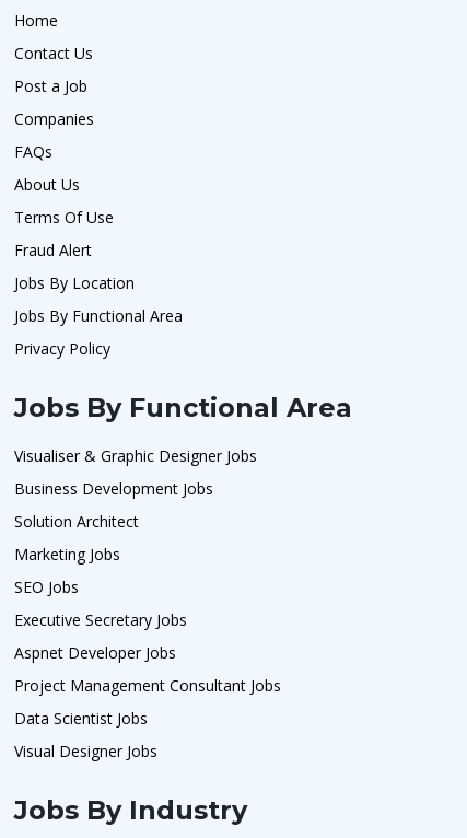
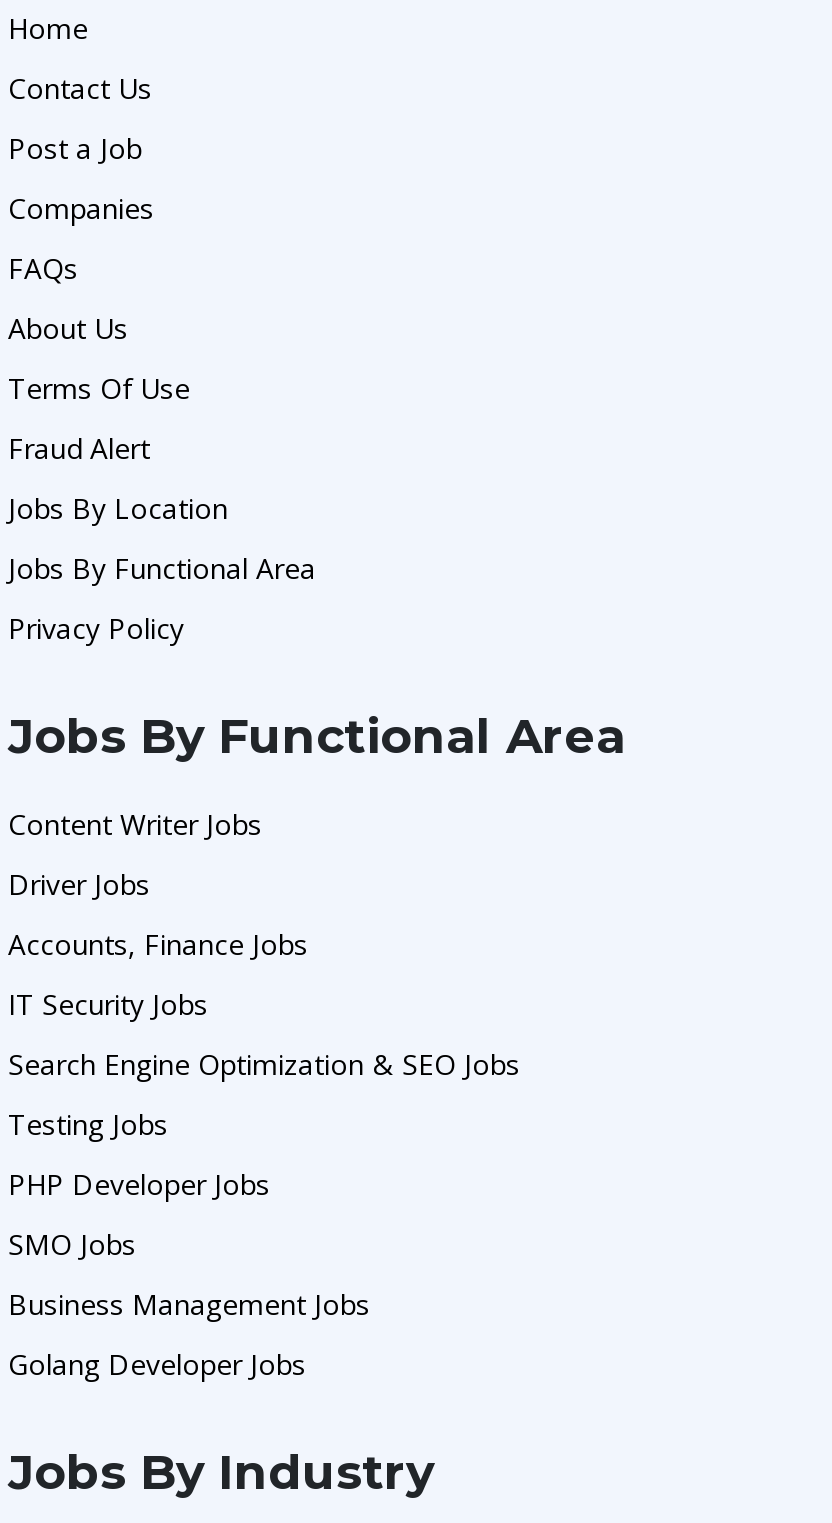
[14,445,257,466] Visualiser & Graphic Designer Jobs -> [8,804,262,842] Content Writer Jobs
[14,478,213,499] Business Development Jobs -> [8,864,150,902] Driver Jobs
[14,511,139,531] Solution Architect -> [8,924,308,962] Accounts, Finance Jobs
[14,543,120,564] Marketing Jobs -> [8,984,208,1022] IT Security Jobs
[14,576,79,597] SEO Jobs -> [8,1044,520,1082] Search Engine Optimization & SEO Jobs
[14,609,187,630] Executive Secretary Jobs -> [8,1104,168,1142] Testing Jobs
[14,642,176,663] Aspnet Developer Jobs -> [8,1164,270,1202] PHP Developer Jobs
[14,675,281,695] Project Management Consultant Jobs -> [8,1224,136,1262] SMO Jobs
[14,707,148,728] Data Scientist Jobs -> [8,1284,370,1322] Business Management Jobs
[14,740,157,761] Visual Designer Jobs -> [8,1344,306,1382] Golang Developer Jobs

